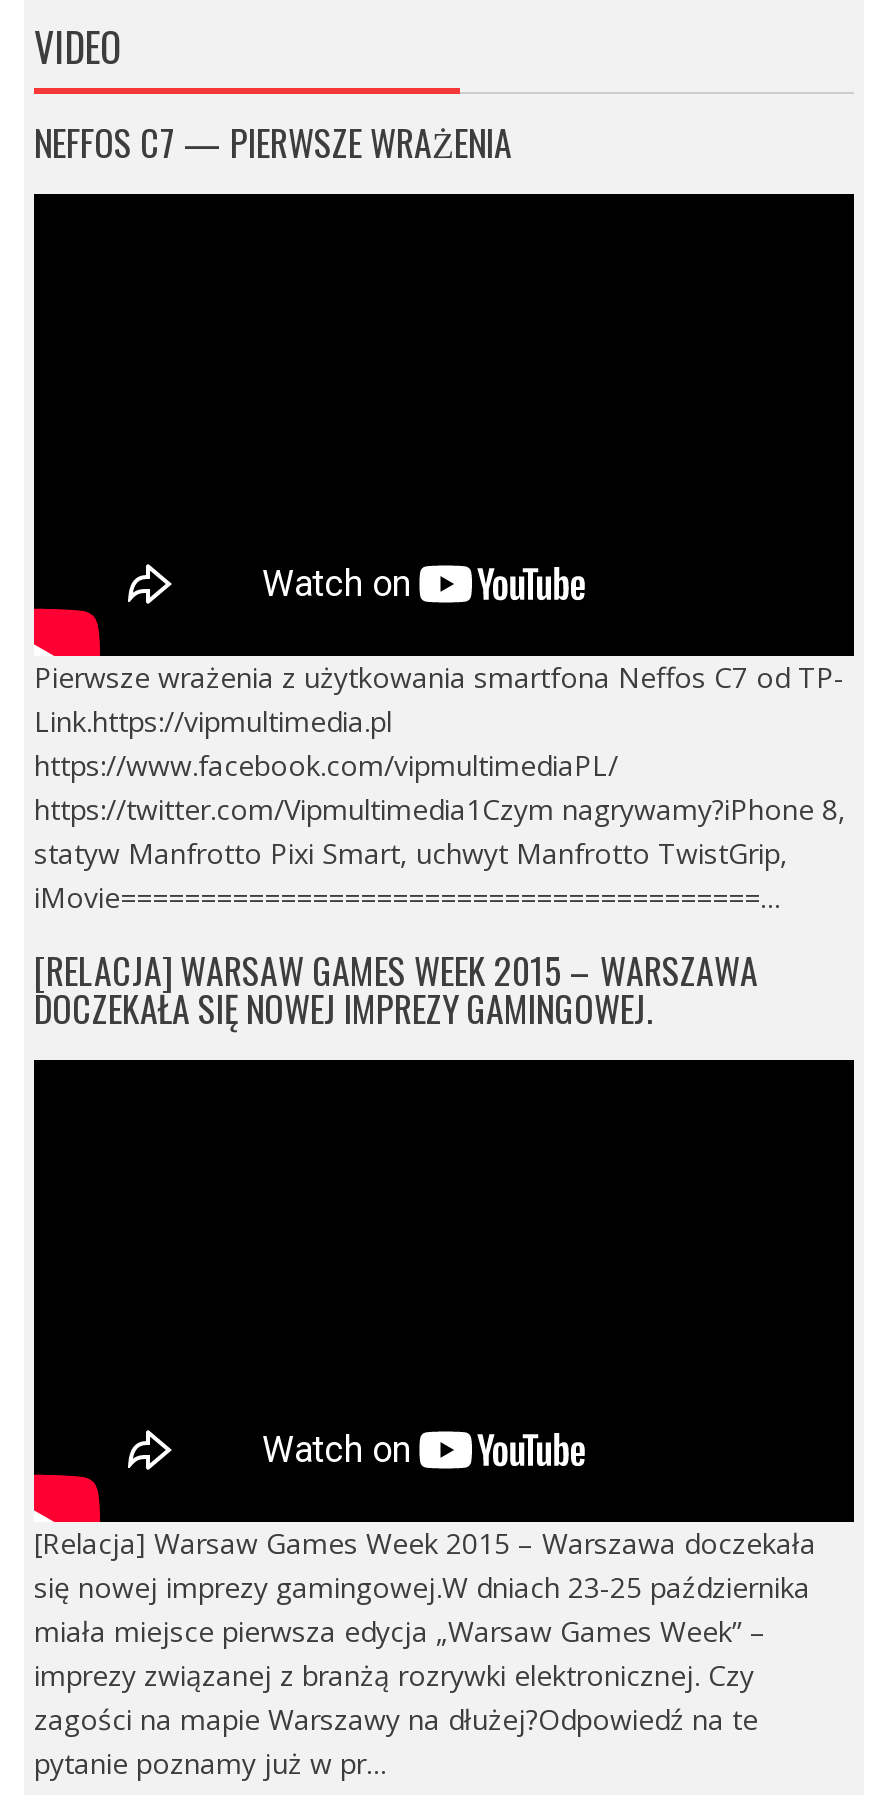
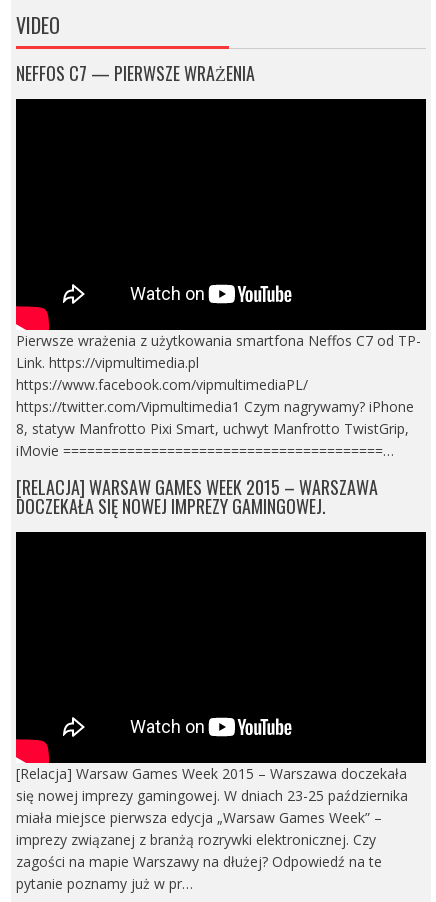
[34,702,392,740] Link.https://vipmultimedia.pl -> [16,353,199,372] Link. https://vipmultimedia.pl
[34,1567,810,1605] się nowej imprezy gamingowej.W dniach 23-25 października -> [16,786,408,805] się nowej imprezy gamingowej. W dniach 23-25 października
[34,1699,758,1737] zagości na mapie Warszawy na dłużej?Odpowiedź na te -> [16,852,382,871] zagości na mapie Warszawy na dłużej? Odpowiedź na te

